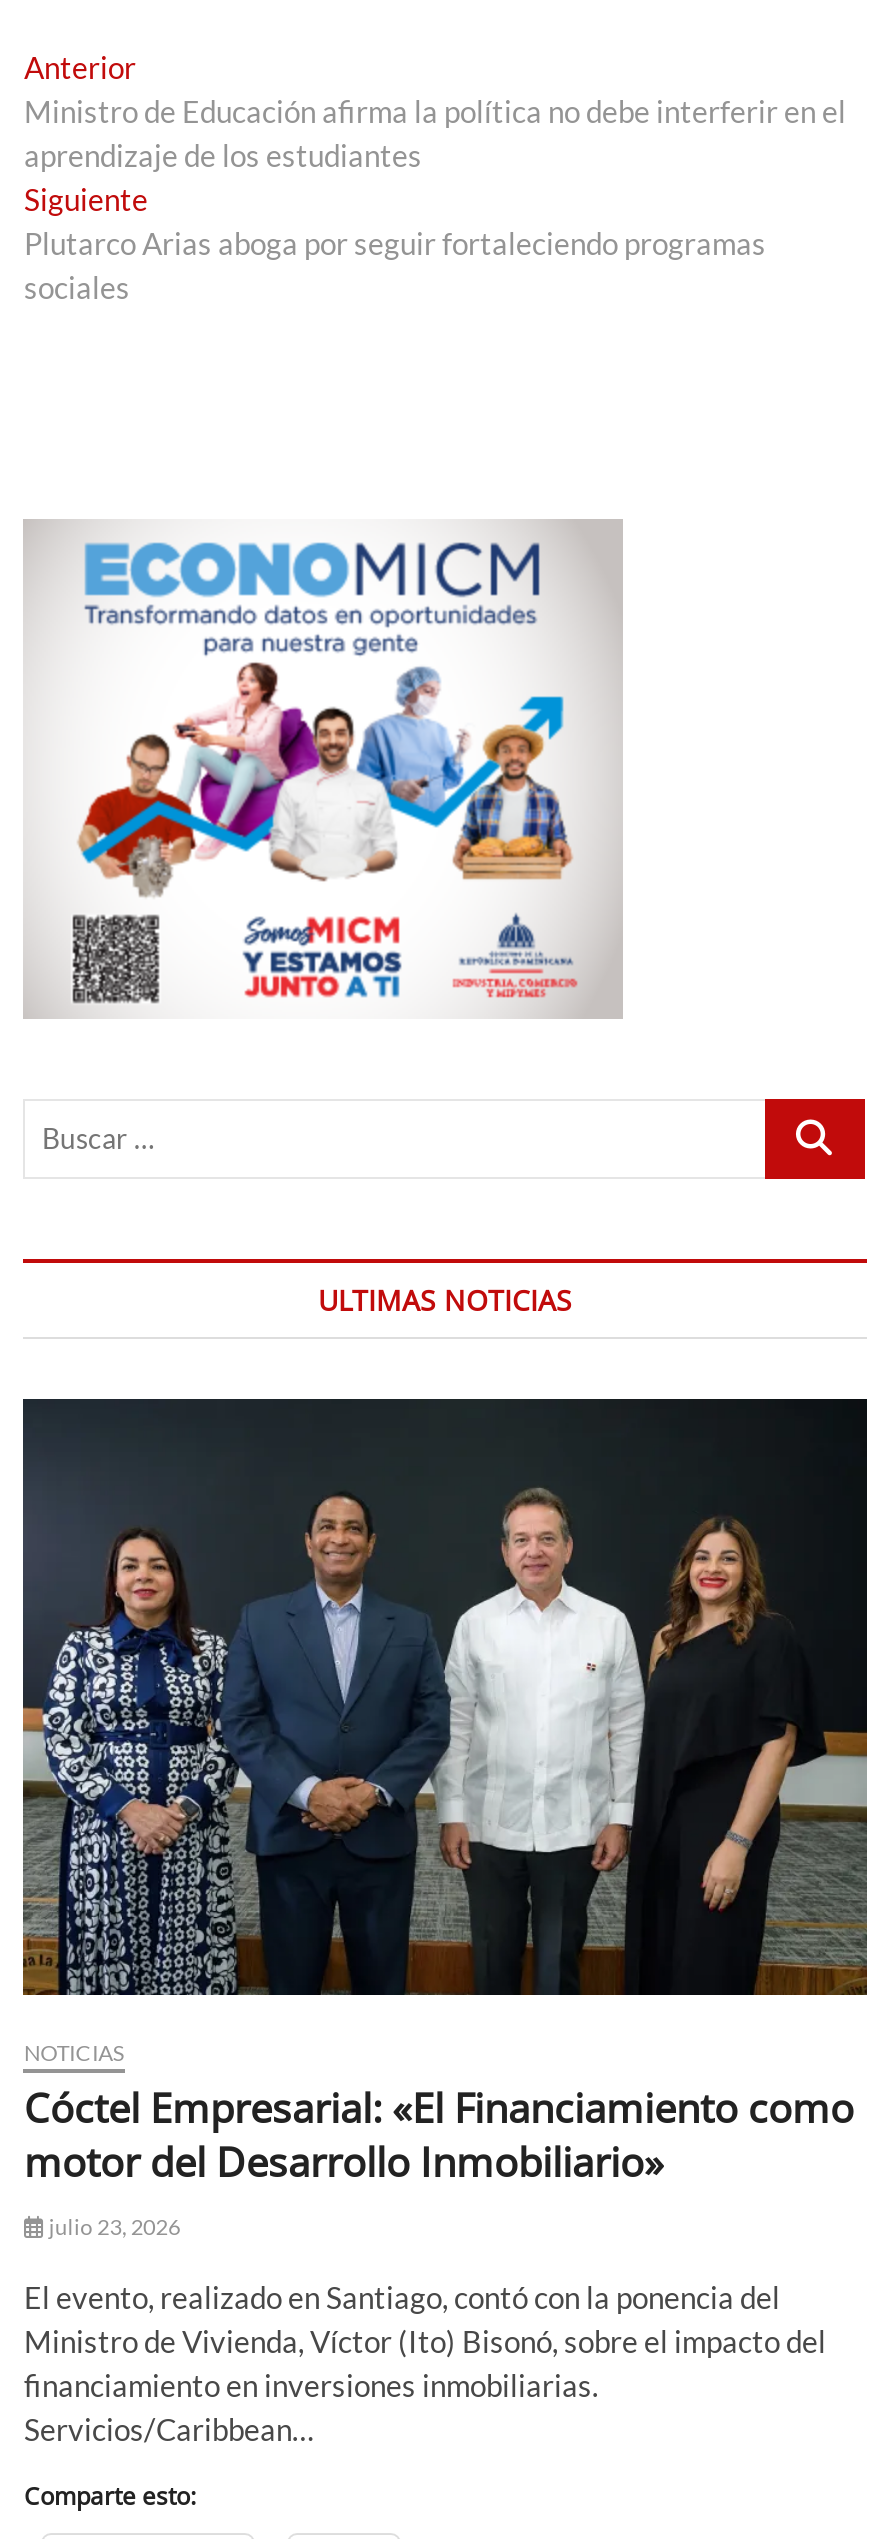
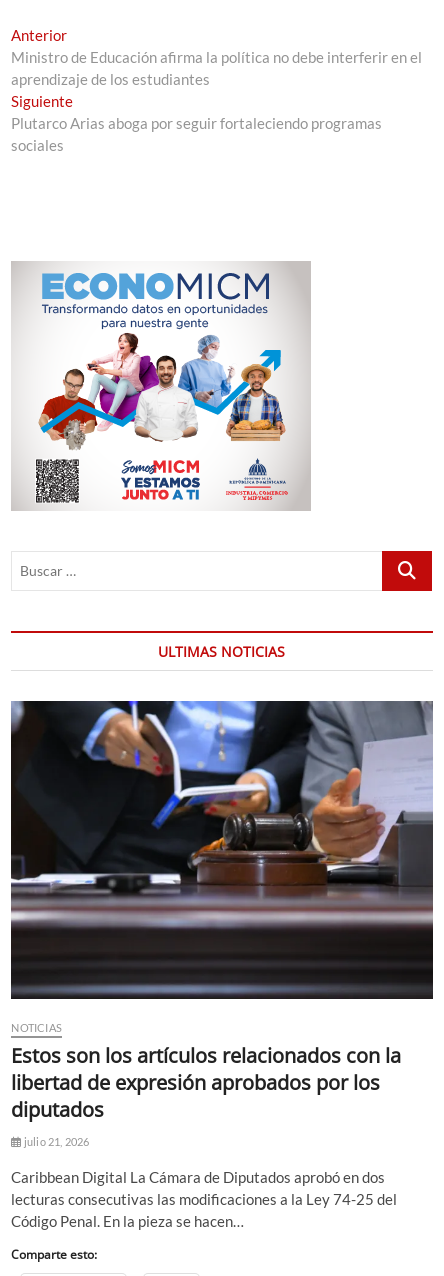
[21,1397,869,1997] [image] -> [10,700,434,1000] [image]
[24,2082,854,2240] Cóctel Empresarial: «El Financiamiento como | motor del Desarrollo Inmobiliario» | julio 23, 2026 -> [11,1042,401,1148] Estos son los artículos relacionados con la | libertad de expresión aprobados por los | diputados | julio 21, 2026
[24,2280,826,2448] El evento, realizado en Santiago, contó con la ponencia del | Ministro de Vivienda, Víctor (Ito) Bisonó, sobre el impacto del | financiamiento en inversiones inmobiliarias. | Servicios/Caribbean… -> [11,1168,397,1230] Caribbean Digital La Cámara de Diputados aprobó en dos | lecturas consecutivas las modificaciones a la Ley 74-25 del | Código Penal. En la pieza se hacen…

